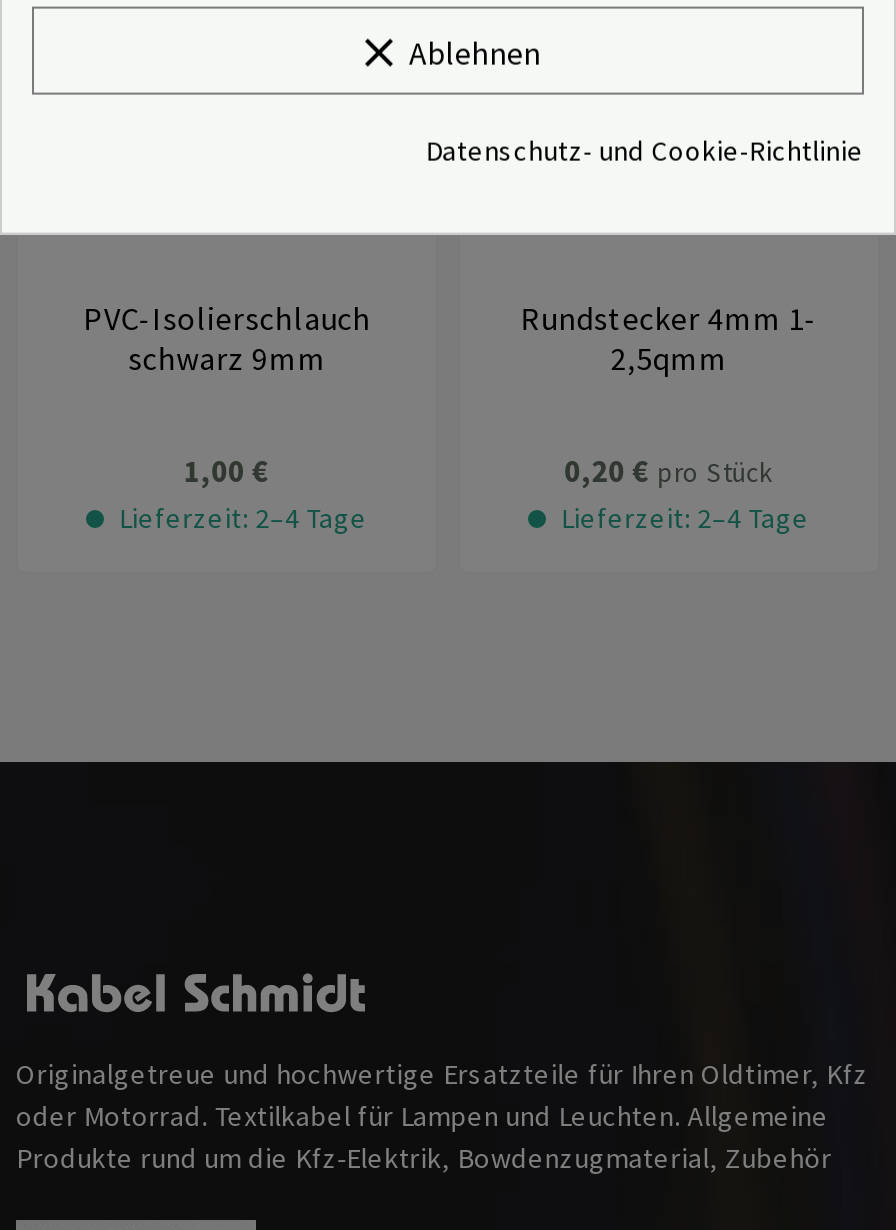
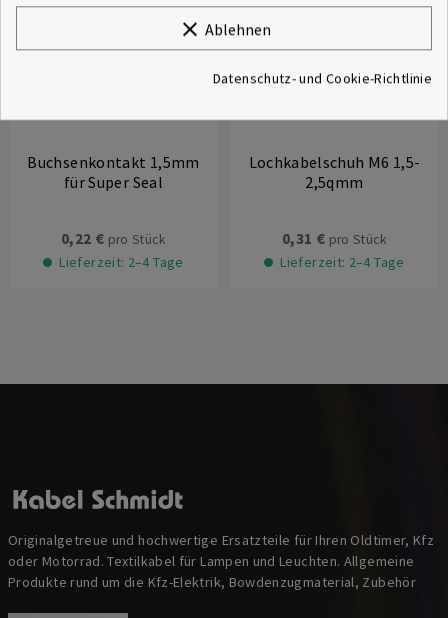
[83,298,371,378] PVC-Isolierschlauch | schwarz 9mm -> [27,152,200,192] Buchsenkontakt 1,5mm | für Super Seal
[520,298,817,338] Rundstecker 4mm 1- -> [248,152,420,172] Lochkabelschuh M6 1,5-
[184,452,270,490] 1,00 € -> [61,229,166,248] 0,22 € pro Stück
[564,452,774,490] 0,20 € pro Stück -> [282,229,387,248] 0,31 € pro Stück

